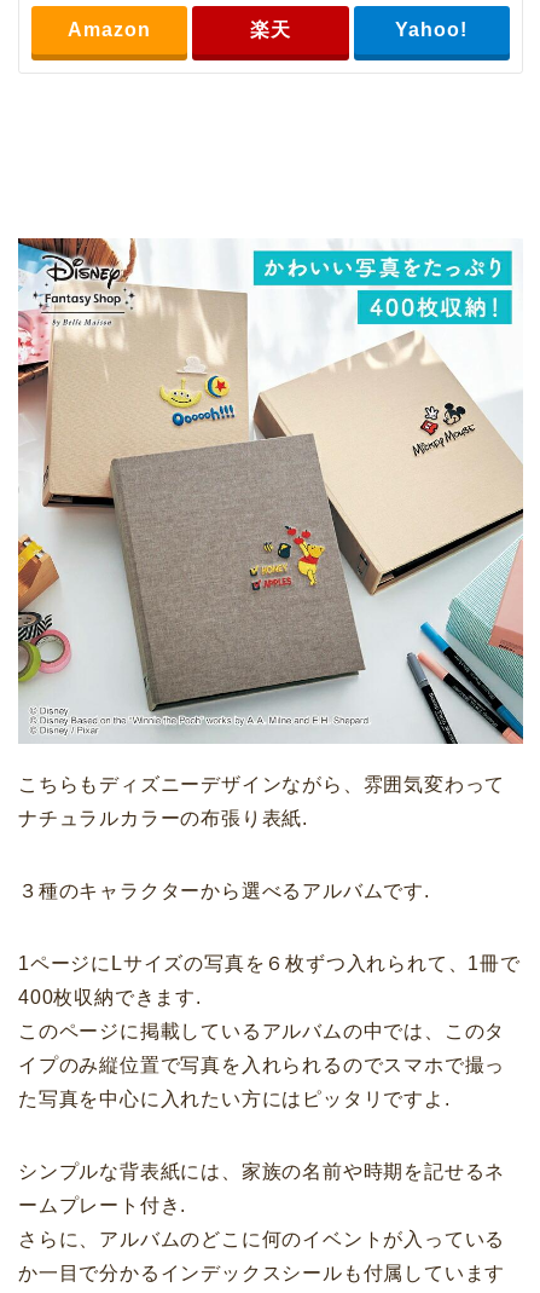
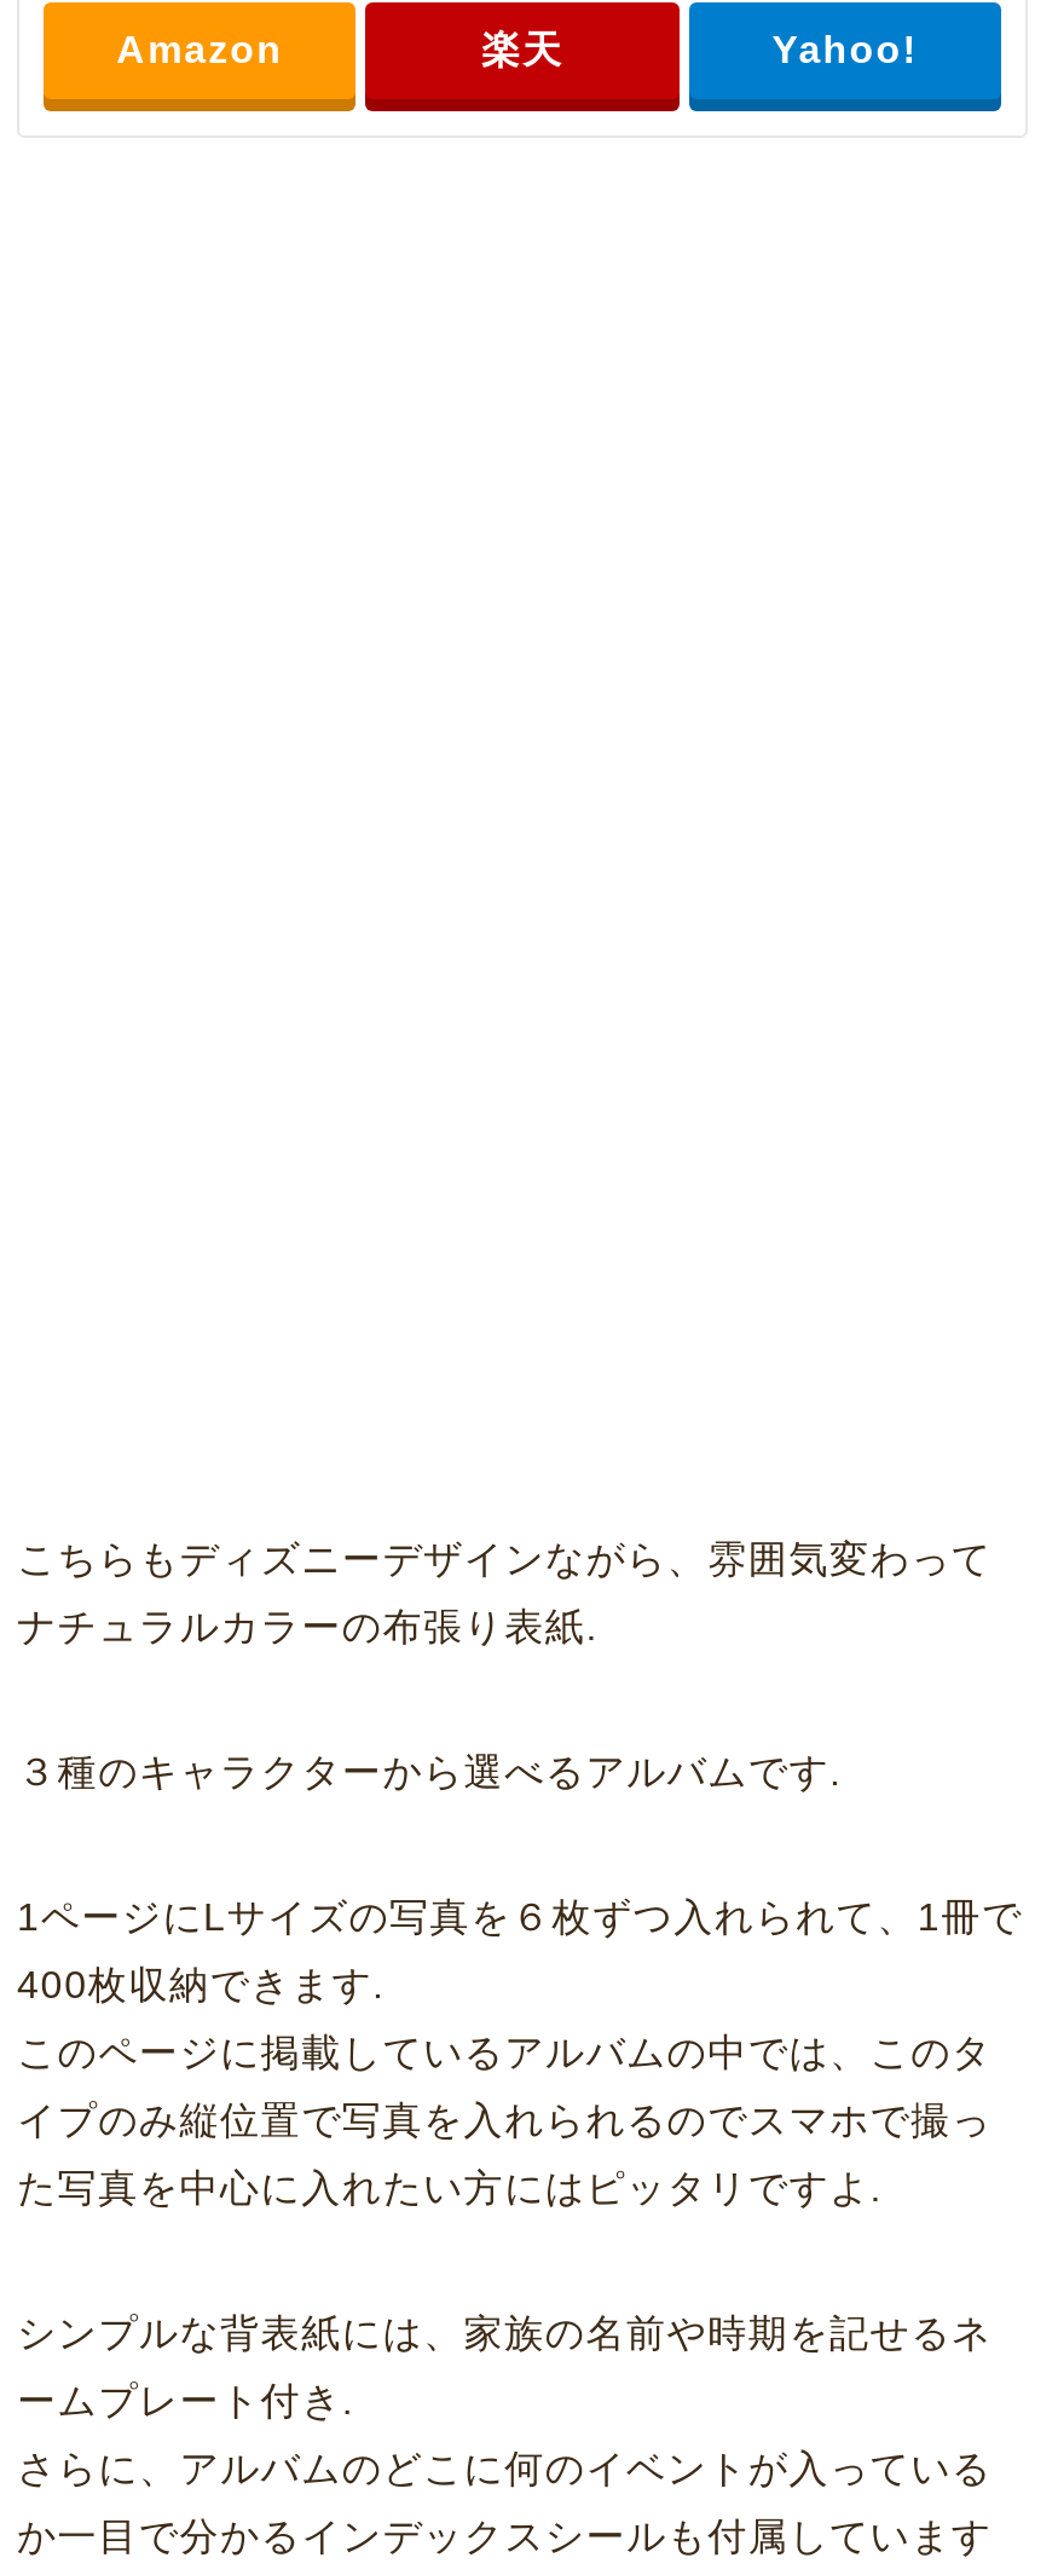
[17,237,524,745] [image] -> none

